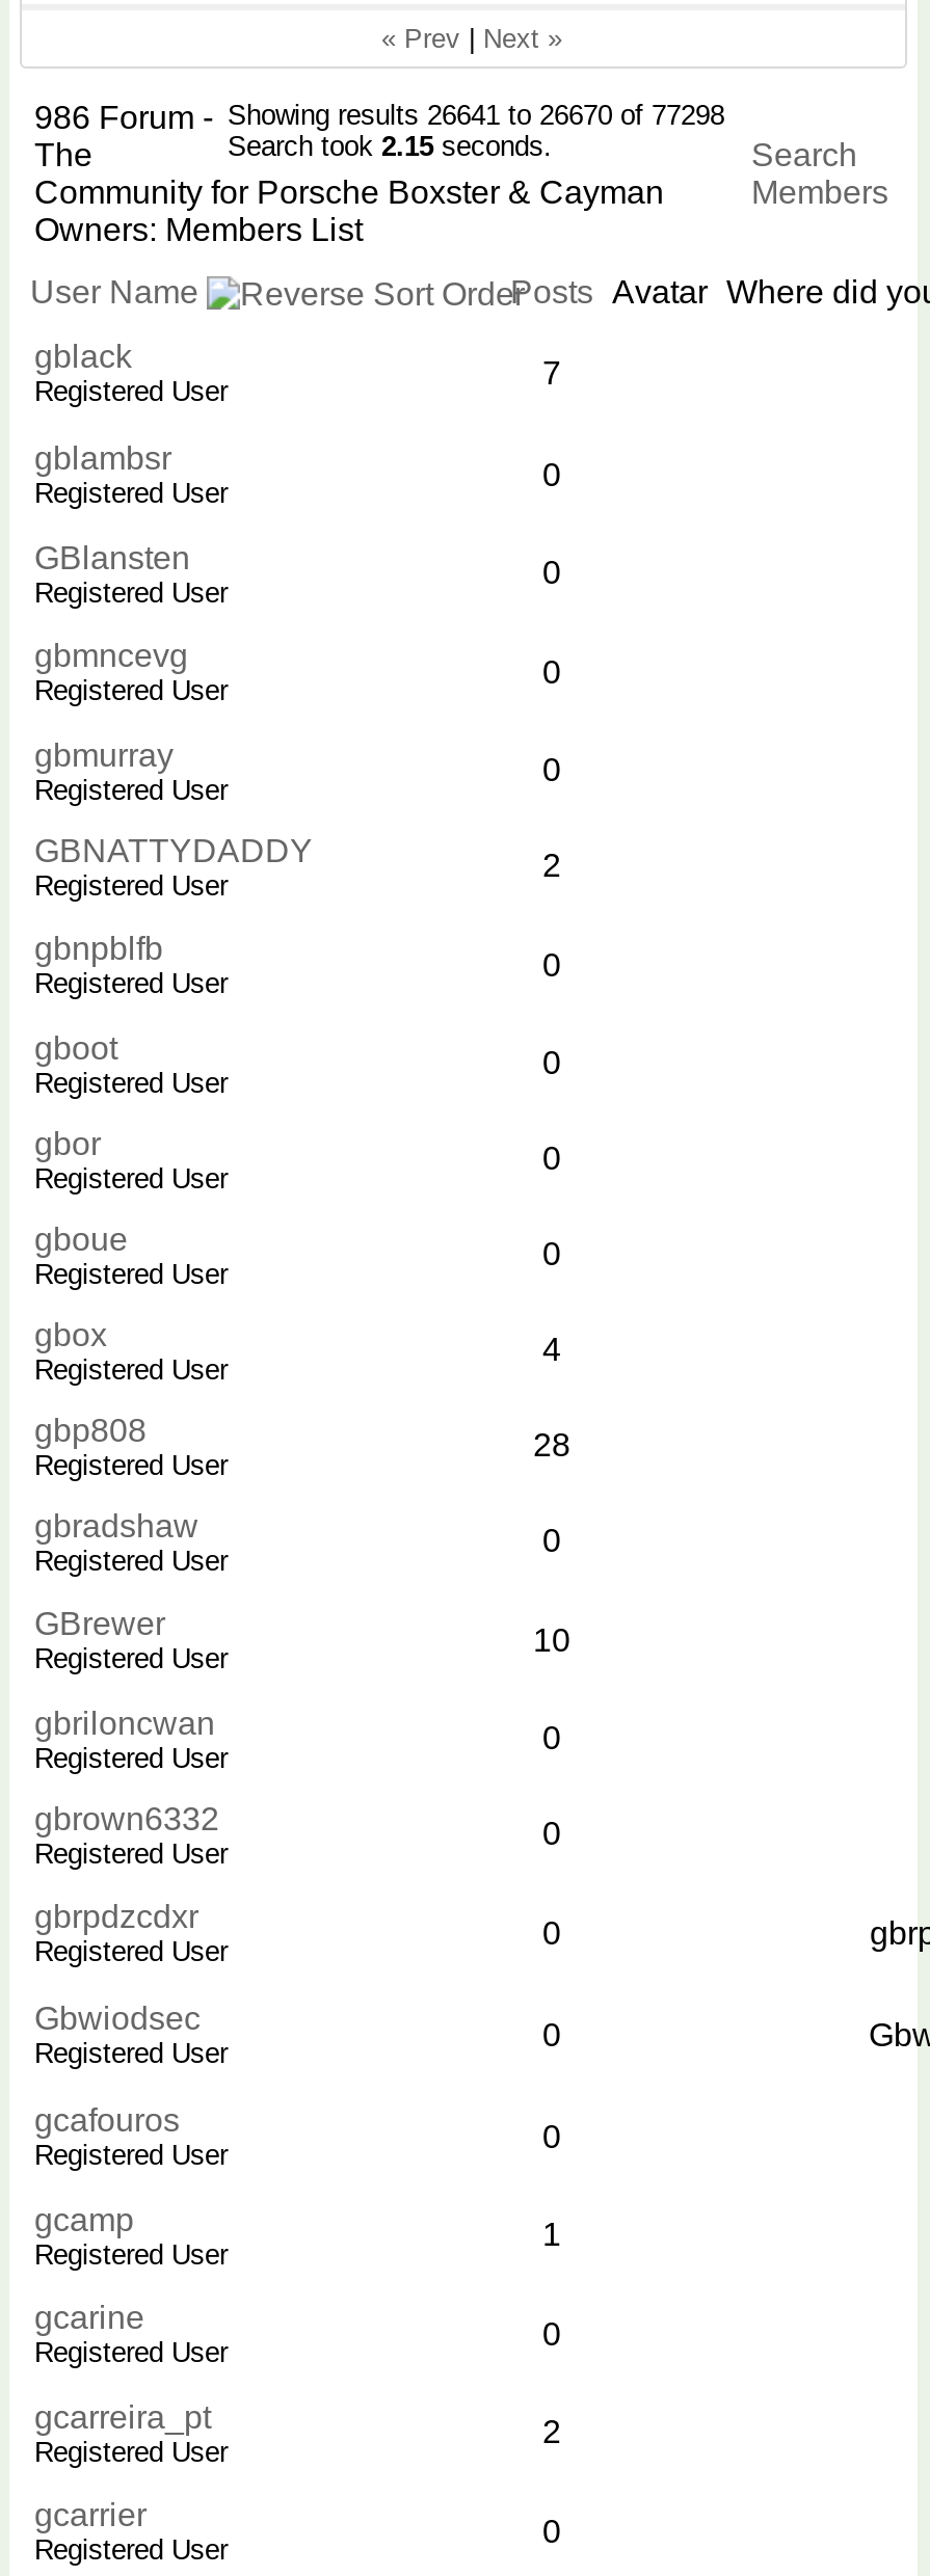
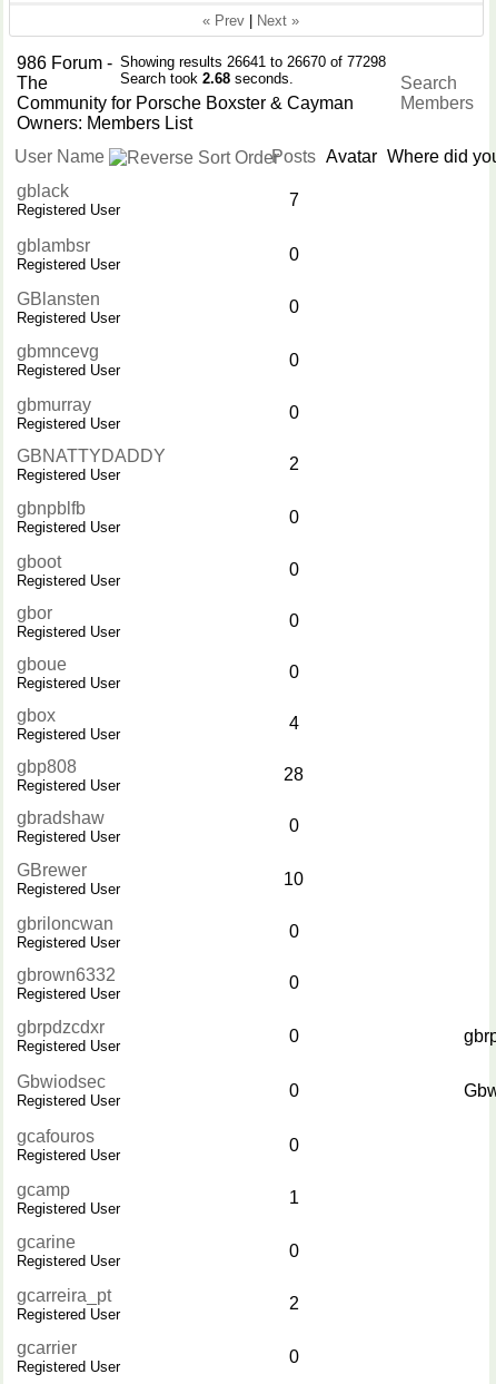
[228,131,552,162] Search took 2.15 seconds. -> [120,70,294,87] Search took 2.68 seconds.

